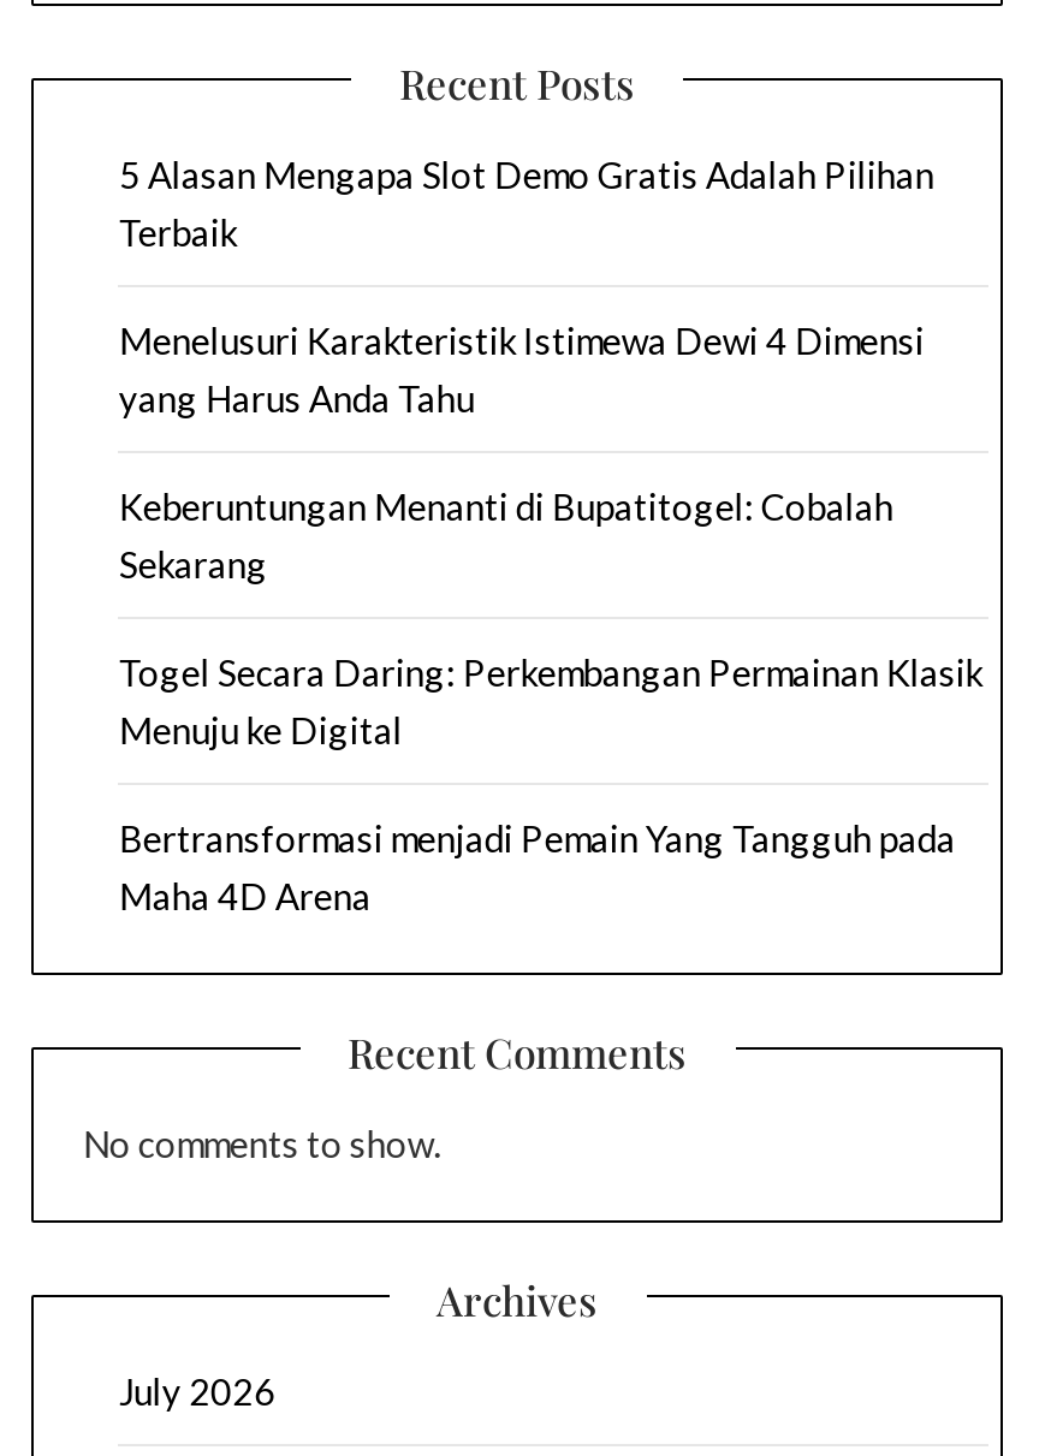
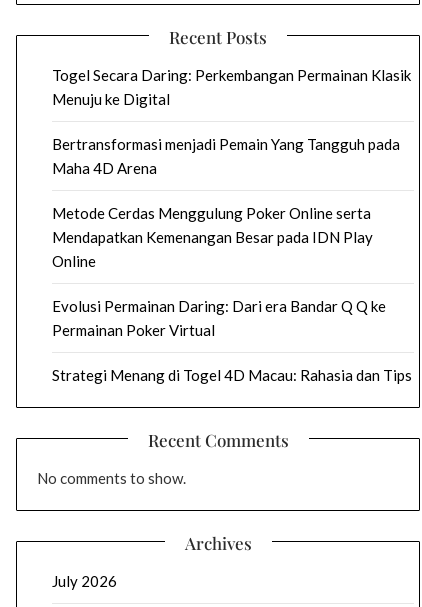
[119,151,934,584] 5 Alasan Mengapa Slot Demo Gratis Adalah Pilihan | Terbaik | Menelusuri Karakteristik Istimewa Dewi 4 Dimensi | yang Harus Anda Tahu | Keberuntungan Menanti di Bupatitogel: Cobalah | Sekarang -> none
moved [119,649,982,916] -> [52,65,411,176]: Togel Secara Daring: Perkembangan Permainan Klasik | Menuju ke Digital | Bertransformasi menjadi Pemain Yang Tangguh pada | Maha 4D Arena
none -> [52,203,412,383] Metode Cerdas Menggulung Poker Online serta | Mendapatkan Kemenangan Besar pada IDN Play | Online | Evolusi Permainan Daring: Dari era Bandar Q Q ke | Permainan Poker Virtual | Strategi Menang di Togel 4D Macau: Rahasia dan Tips

